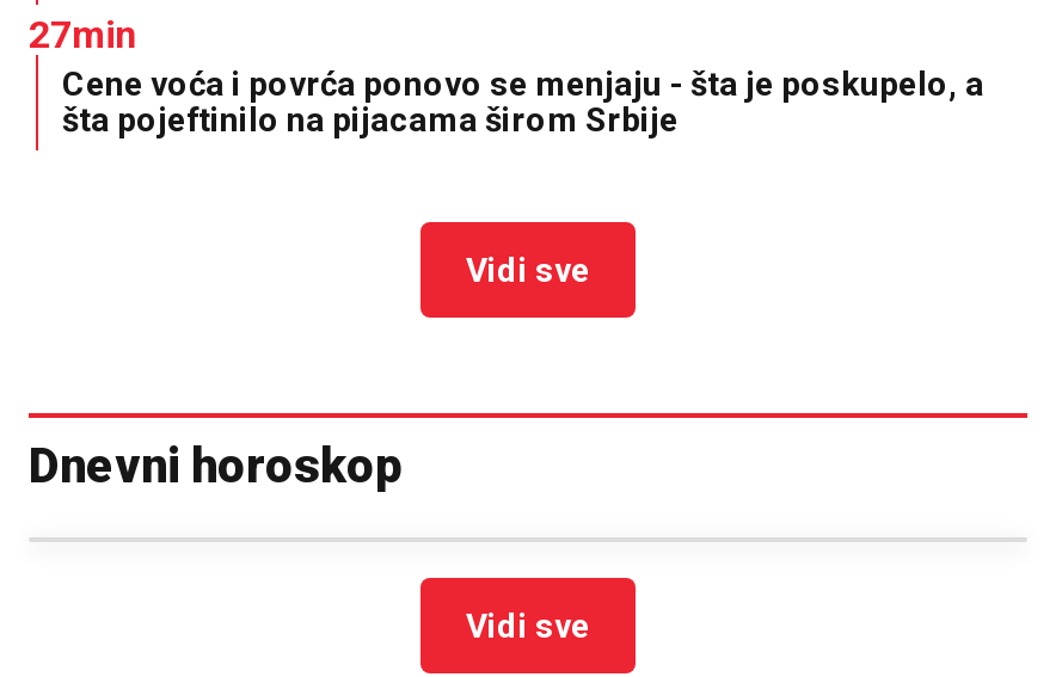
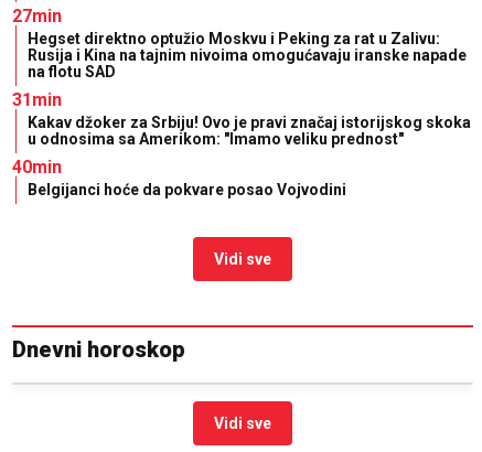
[62,65,984,139] Cene voća i povrća ponovo se menjaju - šta je poskupelo, a | šta pojeftinilo na pijacama širom Srbije -> [12,30,471,199] Hegset direktno optužio Moskvu i Peking za rat u Zalivu: | Rusija i Kina na tajnim nivoima omogućavaju iranske napade | na flotu SAD | 31min | Kakav džoker za Srbiju! Ovo je pravi značaj istorijskog skoka | u odnosima sa Amerikom: "Imamo veliku prednost" | 40min | Belgijanci hoće da pokvare posao Vojvodini

